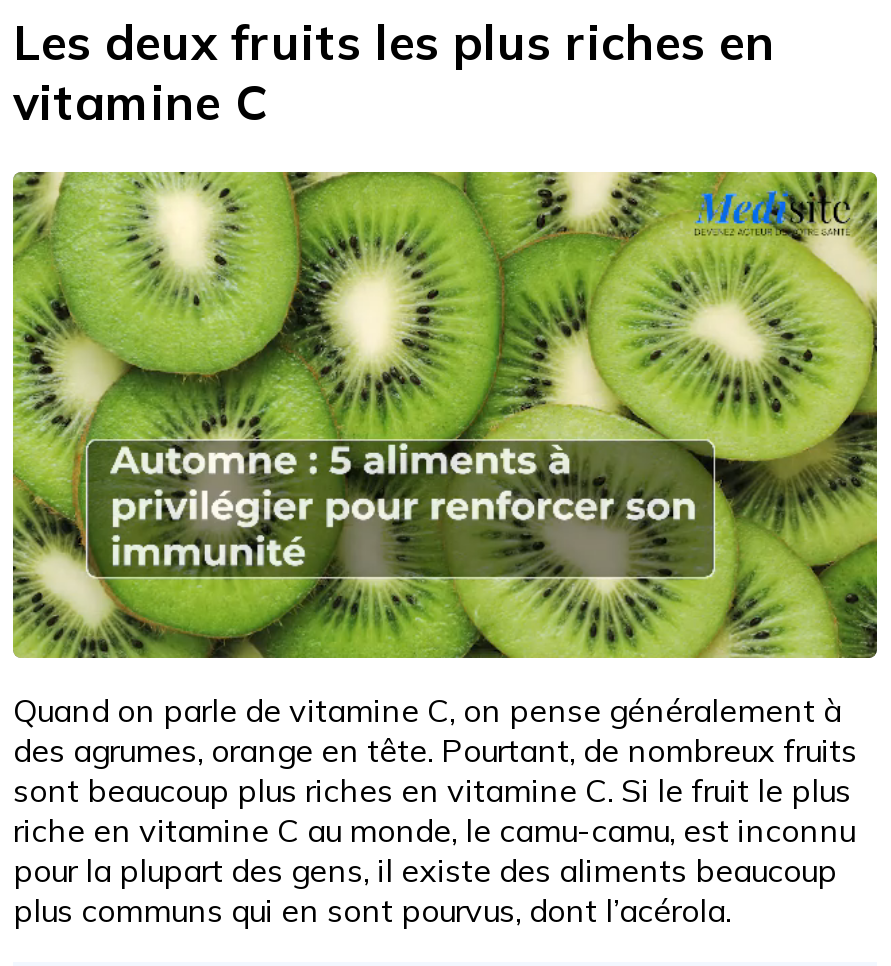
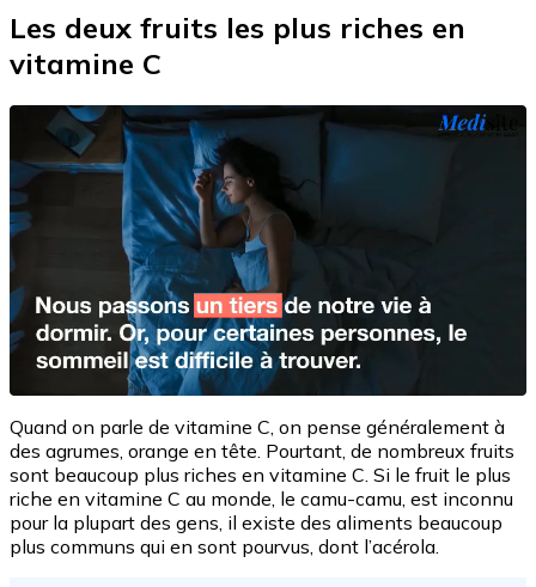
[11,170,879,660] [image] -> [8,104,528,397] [image]

